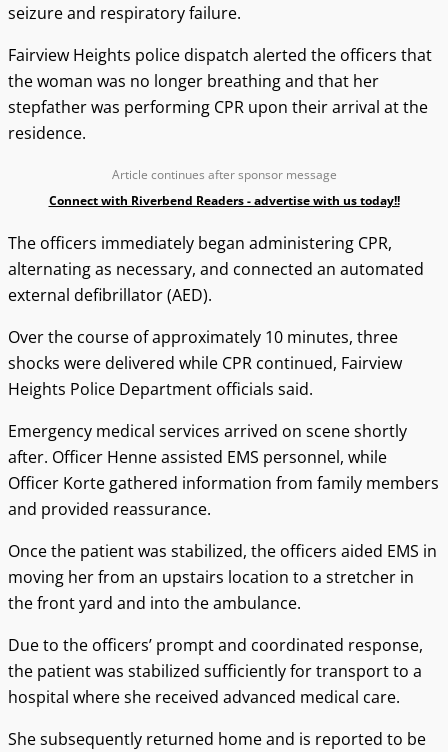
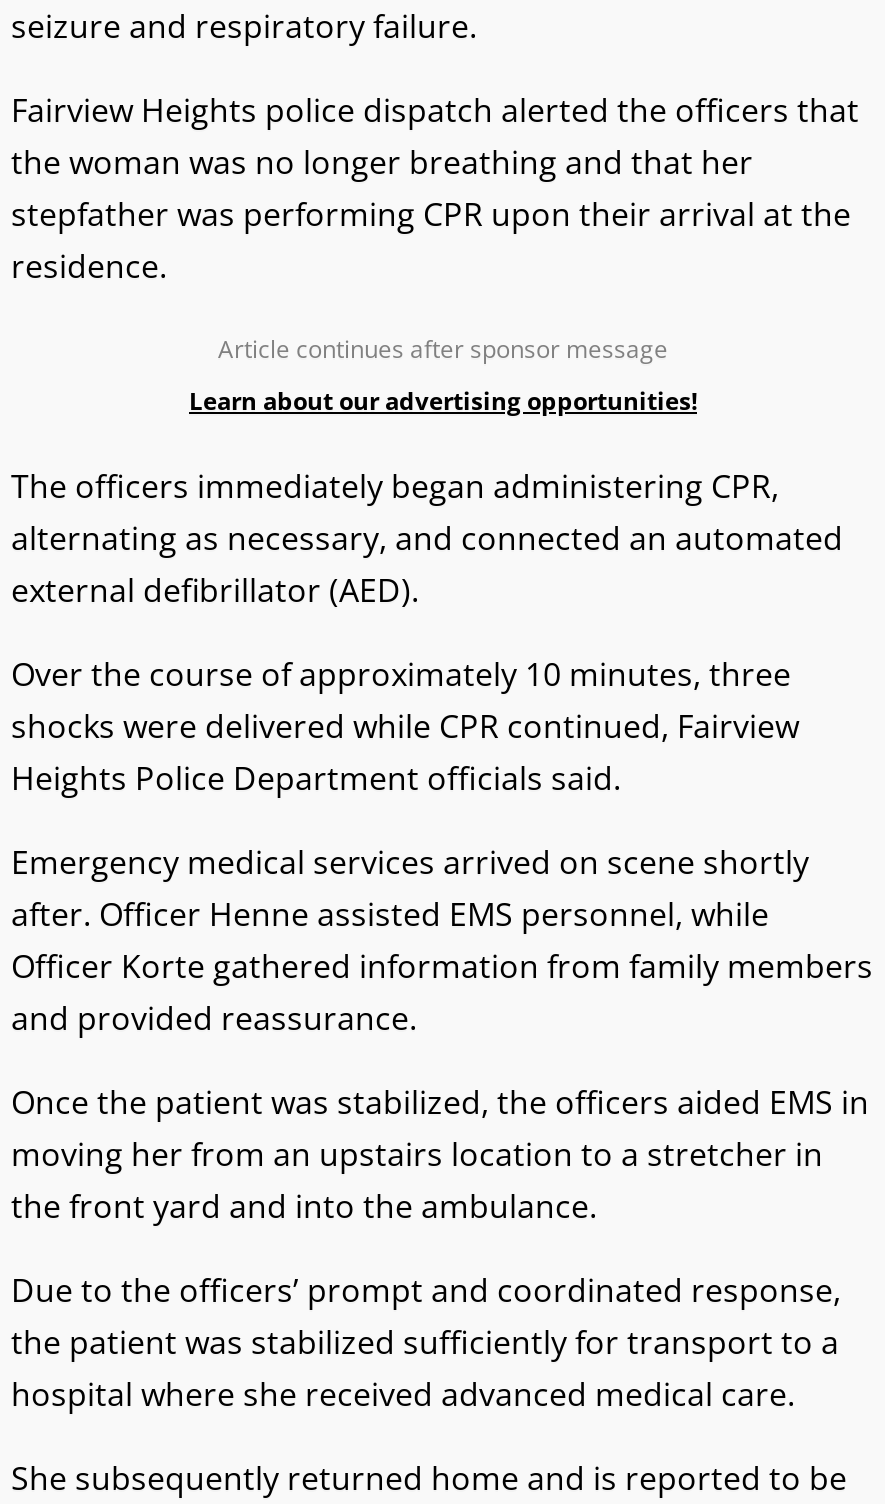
[48,192,399,209] Connect with Riverbend Readers - advertise with us today!! -> [189,384,697,418] Learn about our advertising opportunities!

